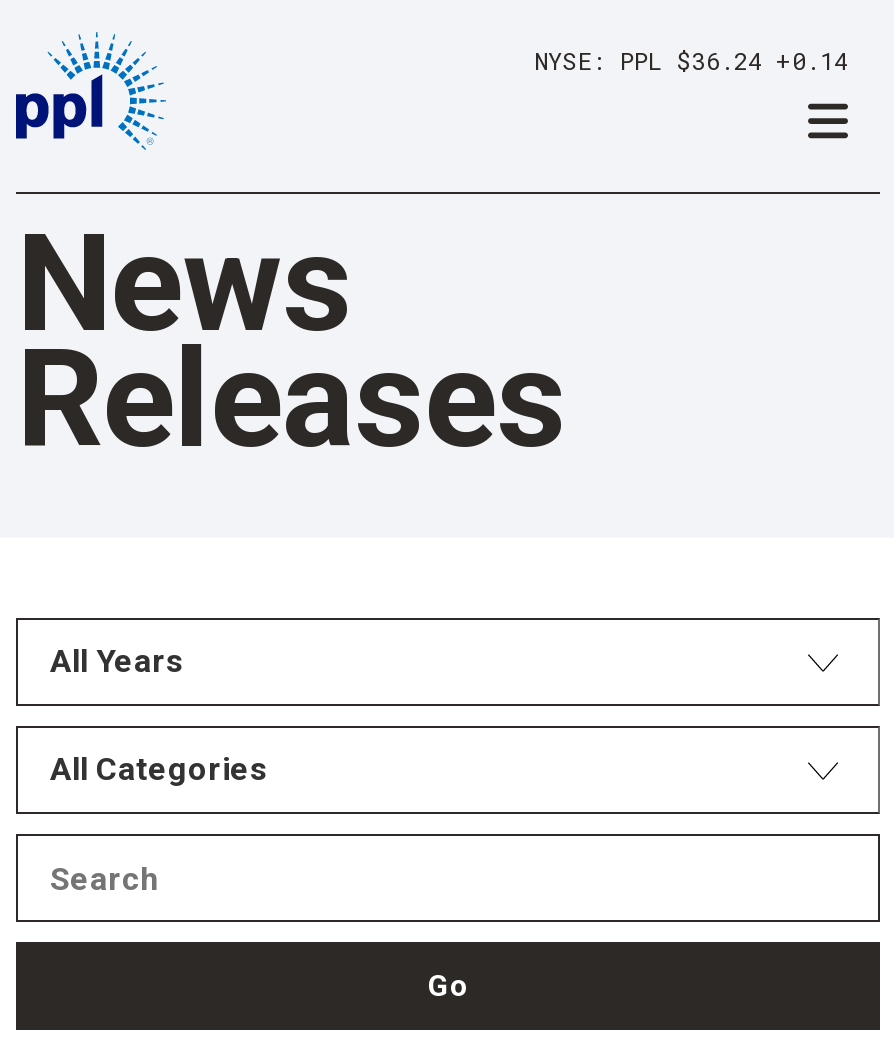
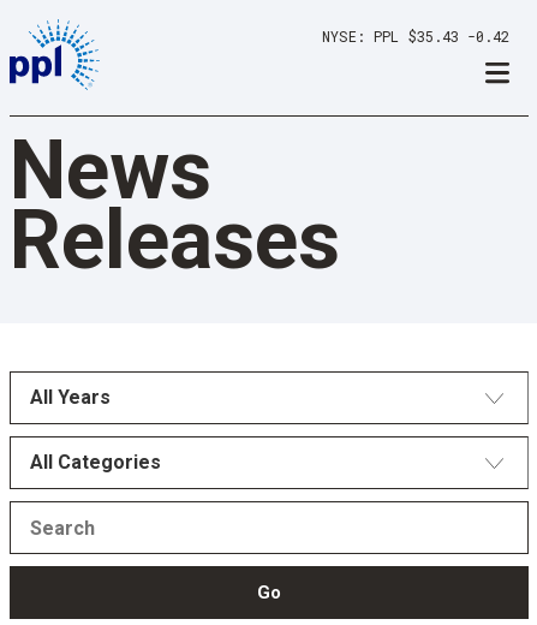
[620,44,848,76] PPL $36.24 | 0.14 -> [374,26,509,46] PPL $35.43 -0.42

